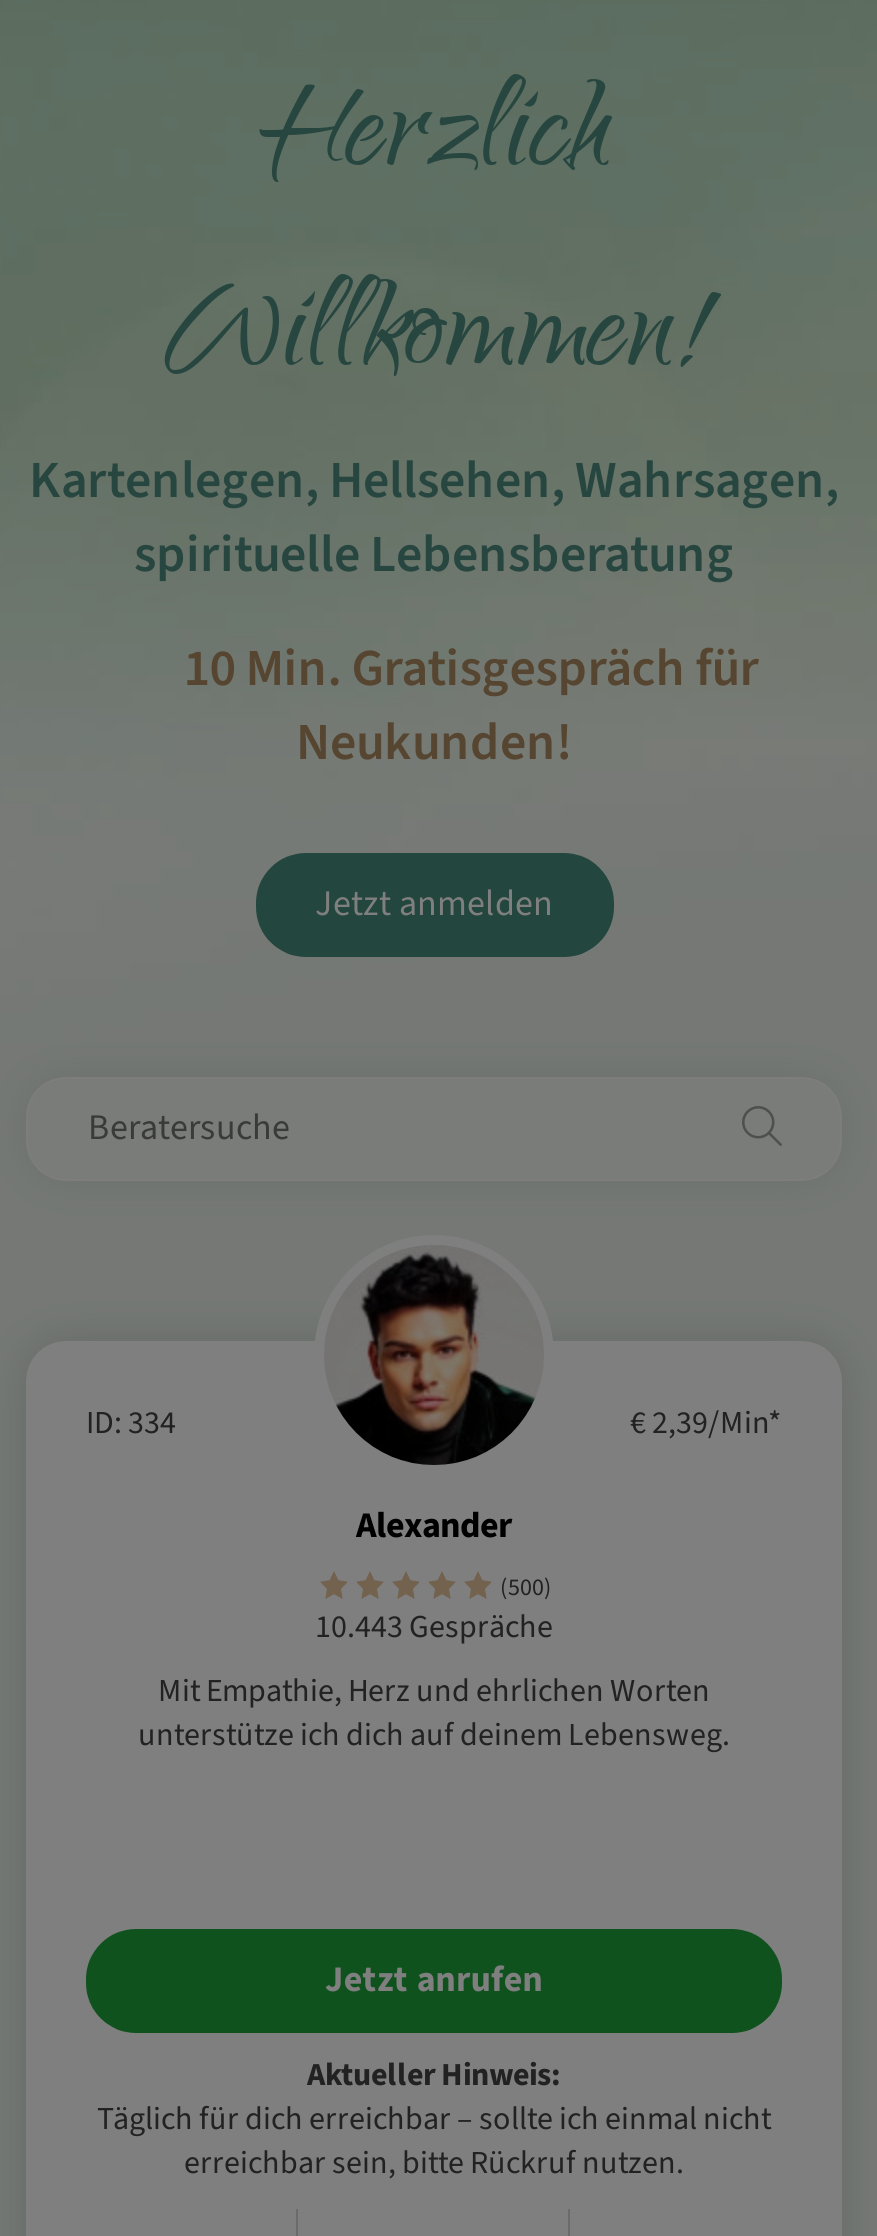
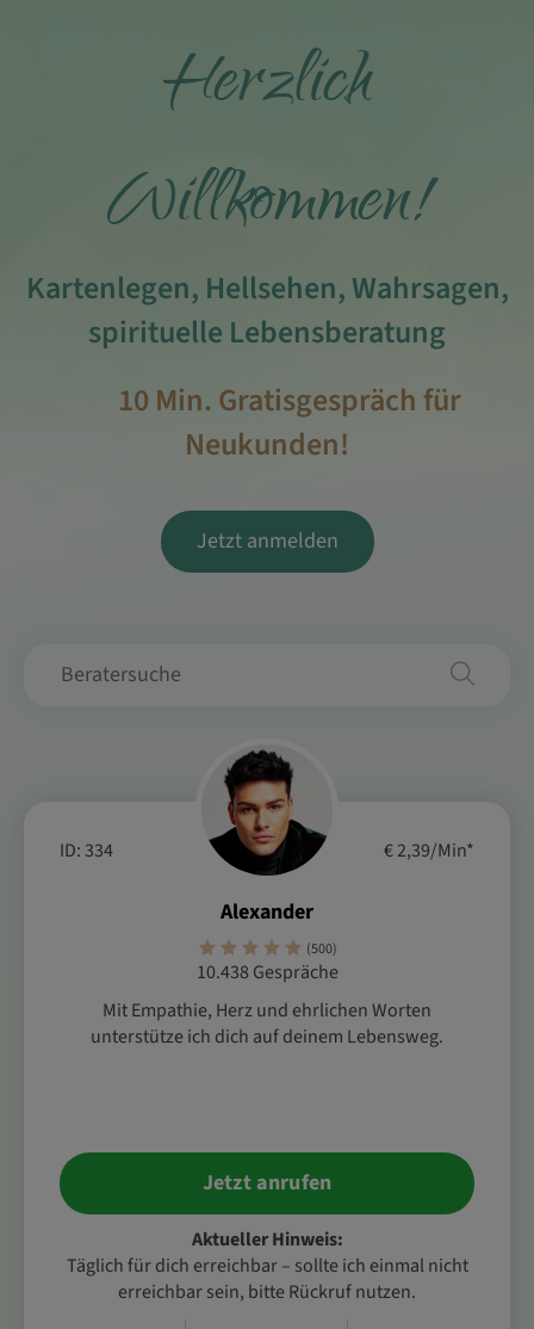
[315,1605,553,1649] 10.443 Gespräche -> [196,959,338,985] 10.438 Gespräche

